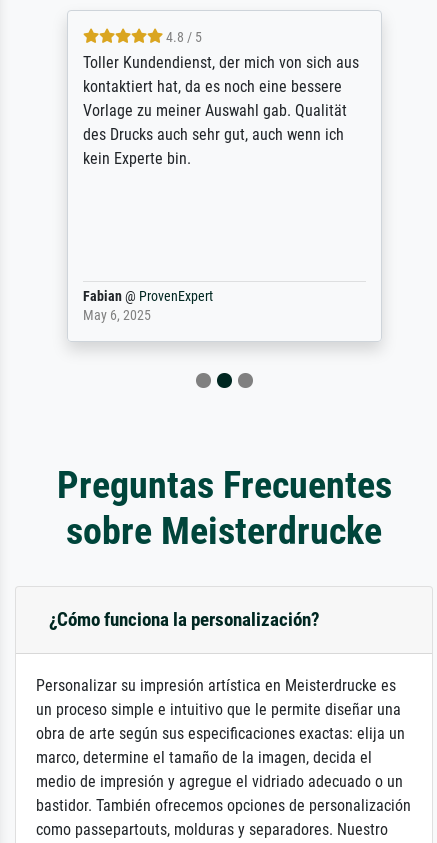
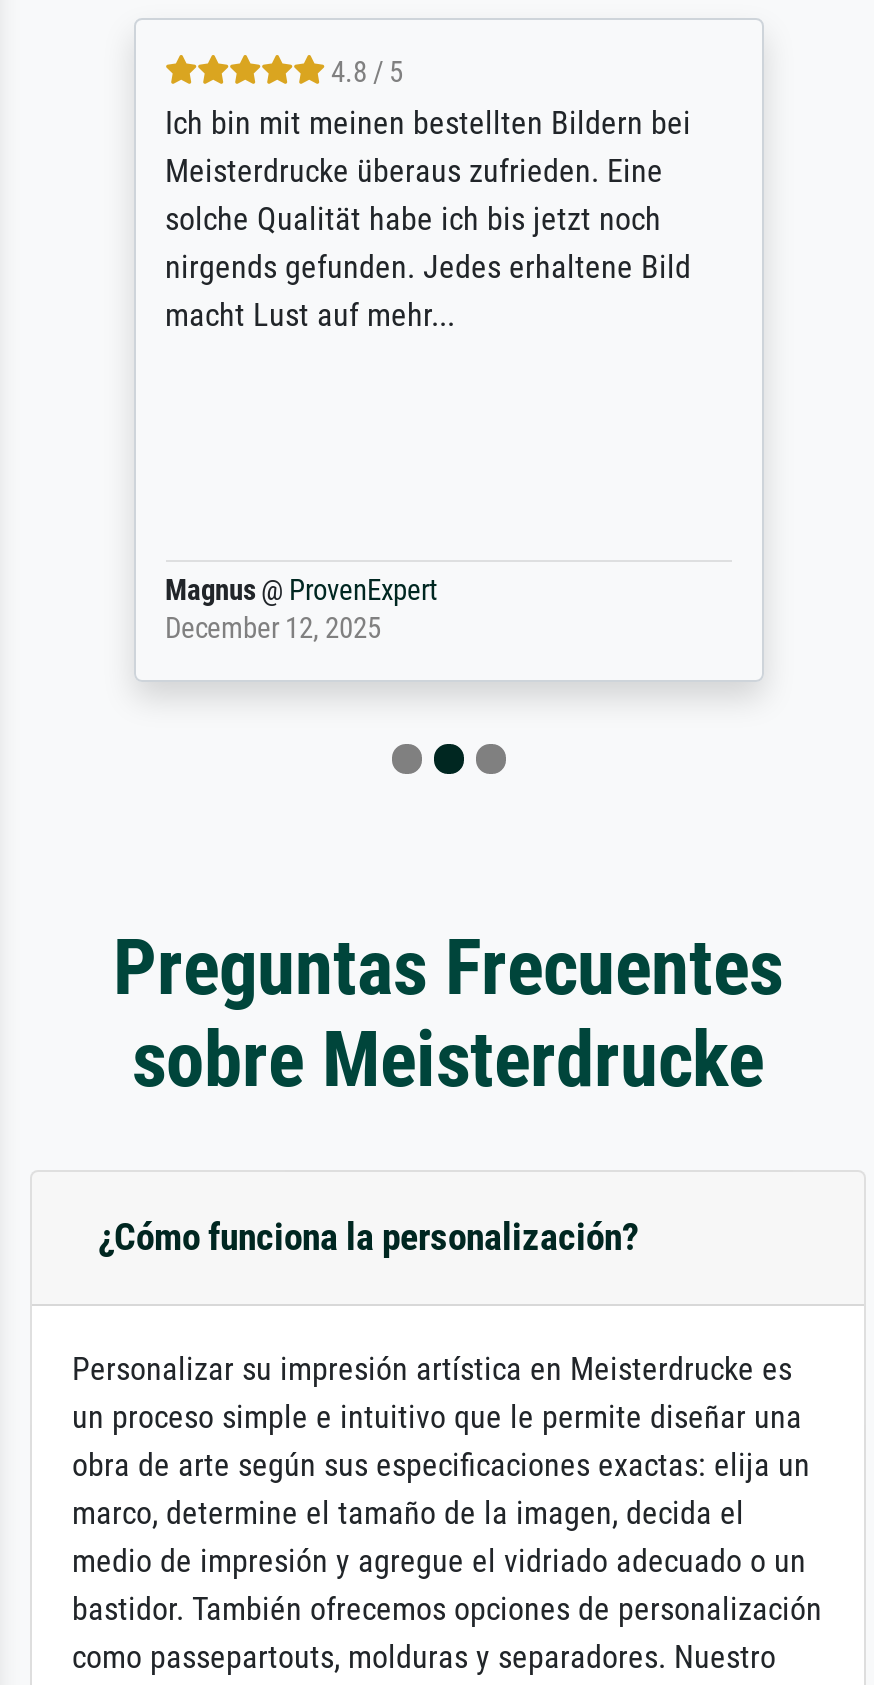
[82,53,358,168] Toller Kundendienst, der mich von sich aus | kontaktiert hat, da es noch eine bessere | Vorlage zu meiner Auswahl gab. Qualität | des Drucks auch sehr gut, auch wenn ich | kein Experte bin. -> [165,104,691,334] Ich bin mit meinen bestellten Bildern bei | Meisterdrucke überaus zufrieden. Eine | solche Qualität habe ich bis jetzt noch | nirgends gefunden. Jedes erhaltene Bild | macht Lust auf mehr...
[82,288,212,324] Fabian @ ProvenExpert | May 6, 2025 -> [165,574,437,646] Magnus @ ProvenExpert | December 12, 2025

